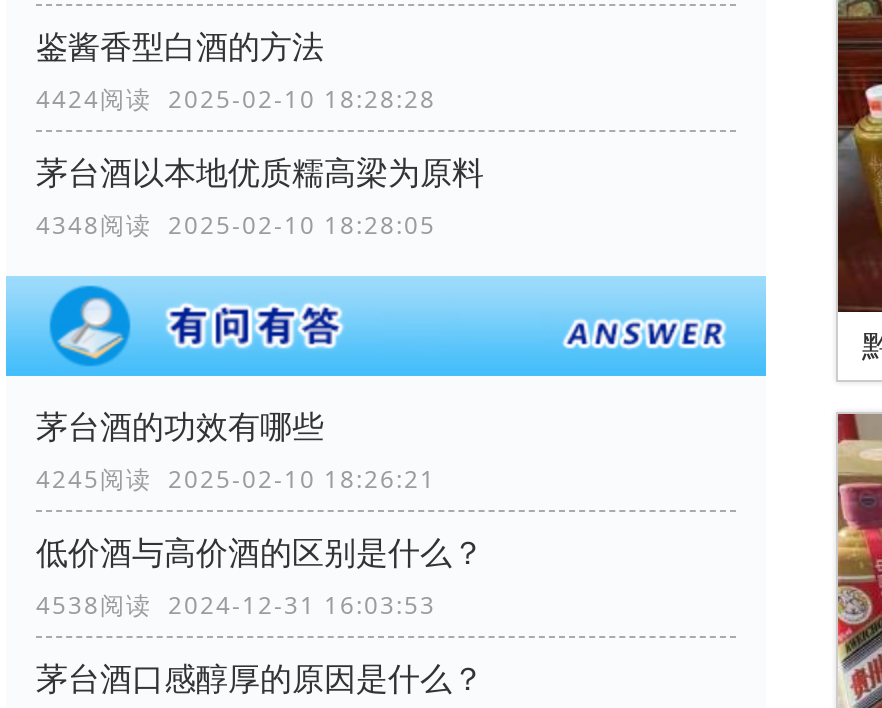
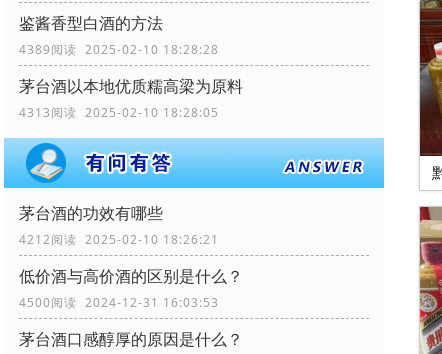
[36,82,436,116] 4424阅读 2025-02-10 18:28:28 -> [19,41,219,58] 4389阅读 2025-02-10 18:28:28
[36,208,436,242] 4348阅读 2025-02-10 18:28:05 -> [19,104,219,121] 4313阅读 2025-02-10 18:28:05
[36,462,436,496] 4245阅读 2025-02-10 18:26:21 -> [19,231,219,248] 4212阅读 2025-02-10 18:26:21
[36,588,436,622] 4538阅读 2024-12-31 16:03:53 -> [19,294,219,311] 4500阅读 2024-12-31 16:03:53

